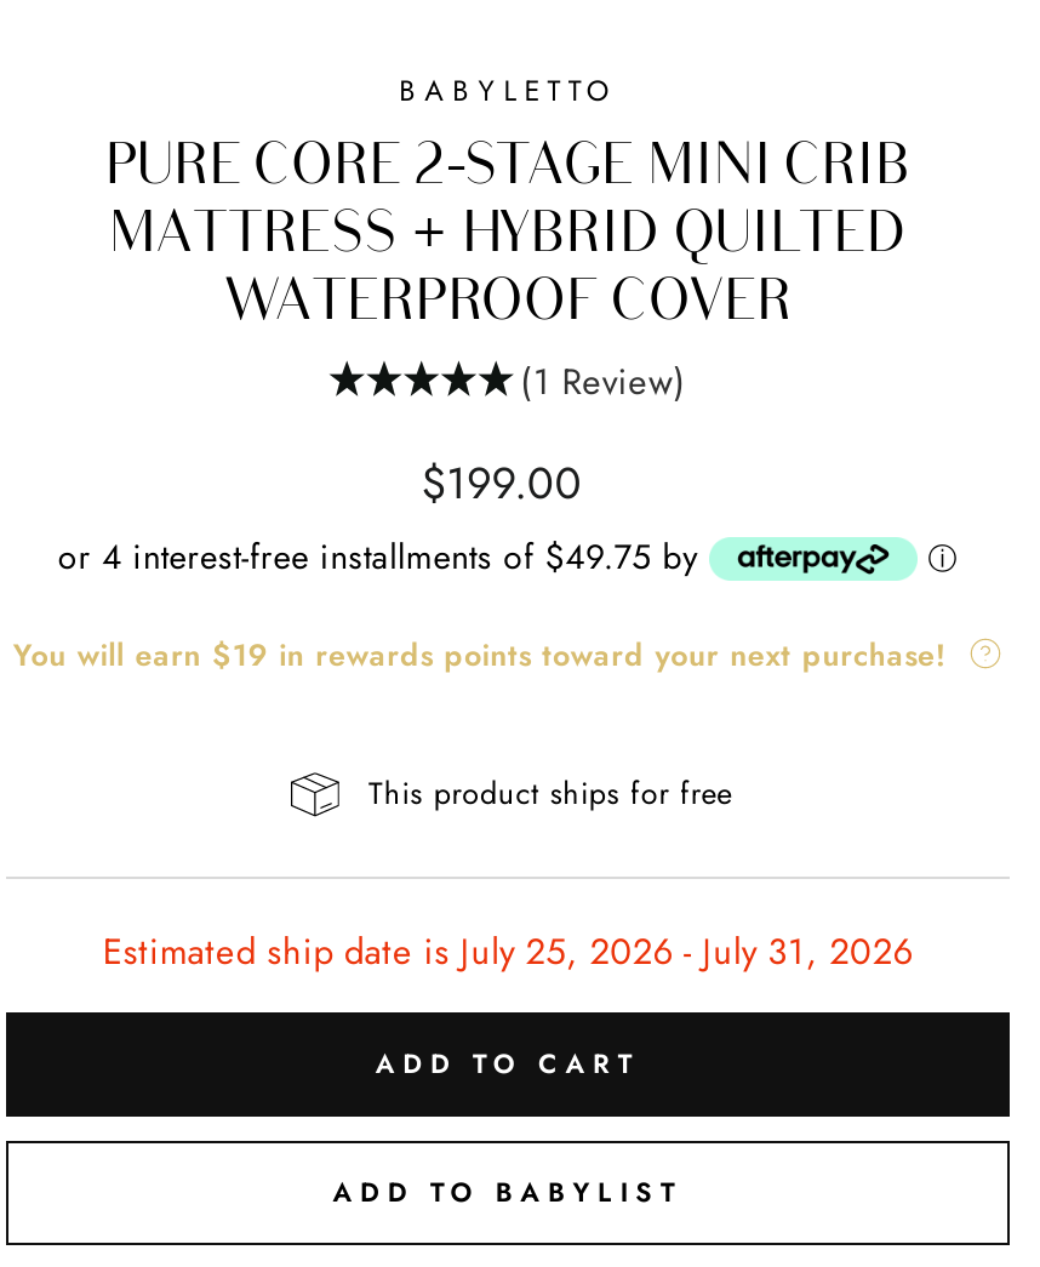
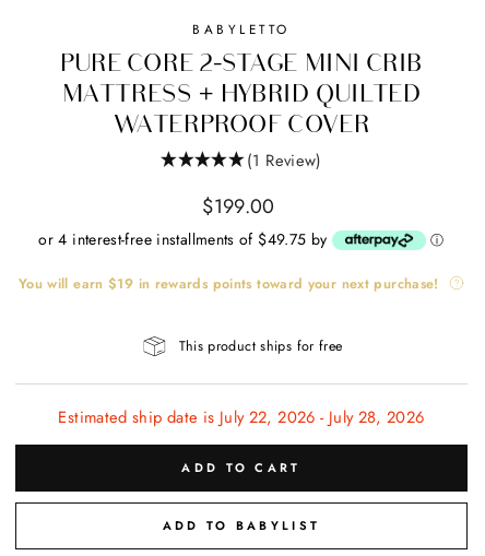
[103,924,913,977] Estimated ship date is July 25, 2026 - July 31, 2026 -> [58,405,424,429] Estimated ship date is July 22, 2026 - July 28, 2026

